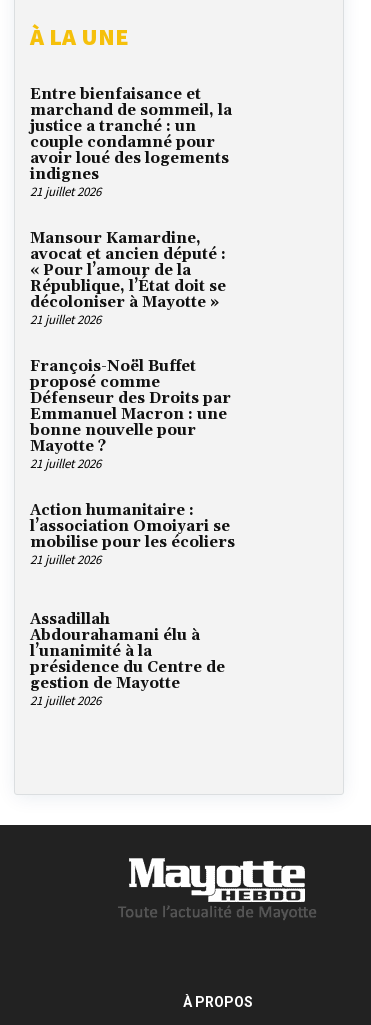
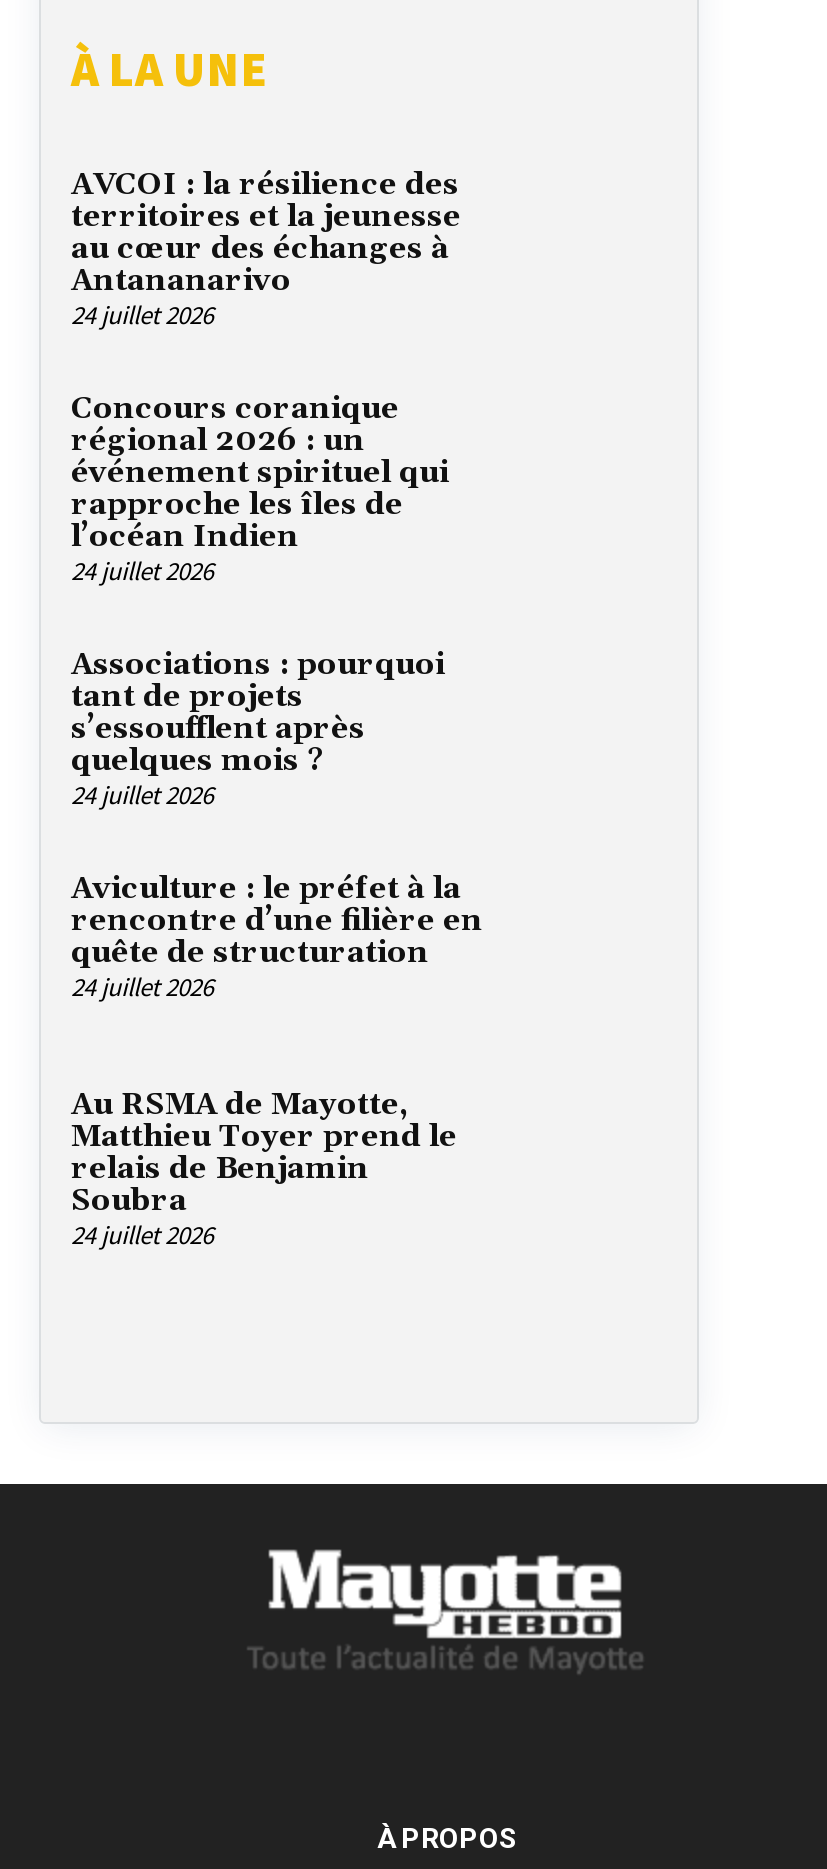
[30,85,232,200] Entre bienfaisance et | marchand de sommeil, la | justice a tranché : un | couple condamné pour | avoir loué des logements | indignes | 21 juillet 2026 -> [71,166,461,332] AVCOI : la résilience des | territoires et la jeunesse | au cœur des échanges à | Antananarivo | 24 juillet 2026
[30,229,226,328] Mansour Kamardine, | avocat et ancien député : | « Pour l’amour de la | République, l’État doit se | décoloniser à Mayotte » | 21 juillet 2026 -> [71,390,449,588] Concours coranique | régional 2026 : un | événement spirituel qui | rapproche les îles de | l’océan Indien | 24 juillet 2026
[30,357,231,472] François-Noël Buffet | proposé comme | Défenseur des Droits par | Emmanuel Macron : une | bonne nouvelle pour | Mayotte ? | 21 juillet 2026 -> [71,646,445,812] Associations : pourquoi | tant de projets | s’essoufflent après | quelques mois ? | 24 juillet 2026
[30,501,235,568] Action humanitaire : | l’association Omoiyari se | mobilise pour les écoliers | 21 juillet 2026 -> [71,870,483,1004] Aviculture : le préfet à la | rencontre d’une filière en | quête de structuration | 24 juillet 2026
[30,609,225,708] Assadillah | Abdourahamani élu à | l’unanimité à la | présidence du Centre de | gestion de Mayotte | 21 juillet 2026 -> [71,1087,457,1253] Au RSMA de Mayotte, | Matthieu Toyer prend le | relais de Benjamin | Soubra | 24 juillet 2026

